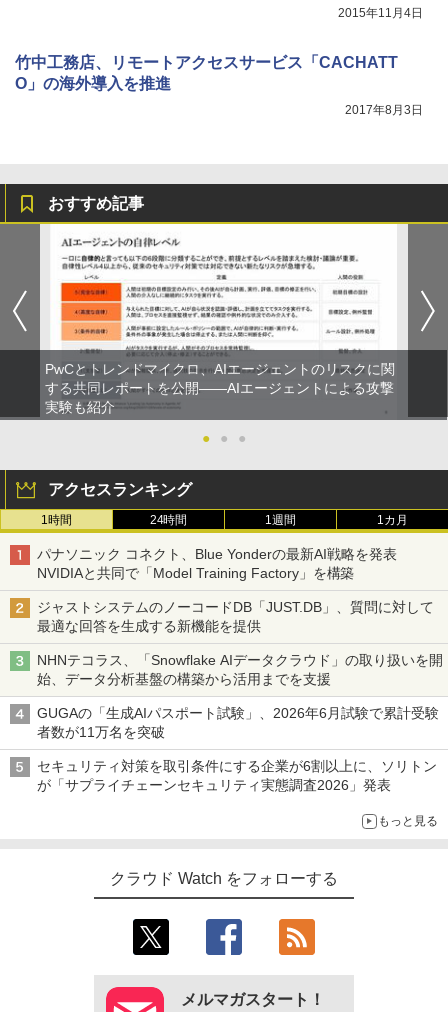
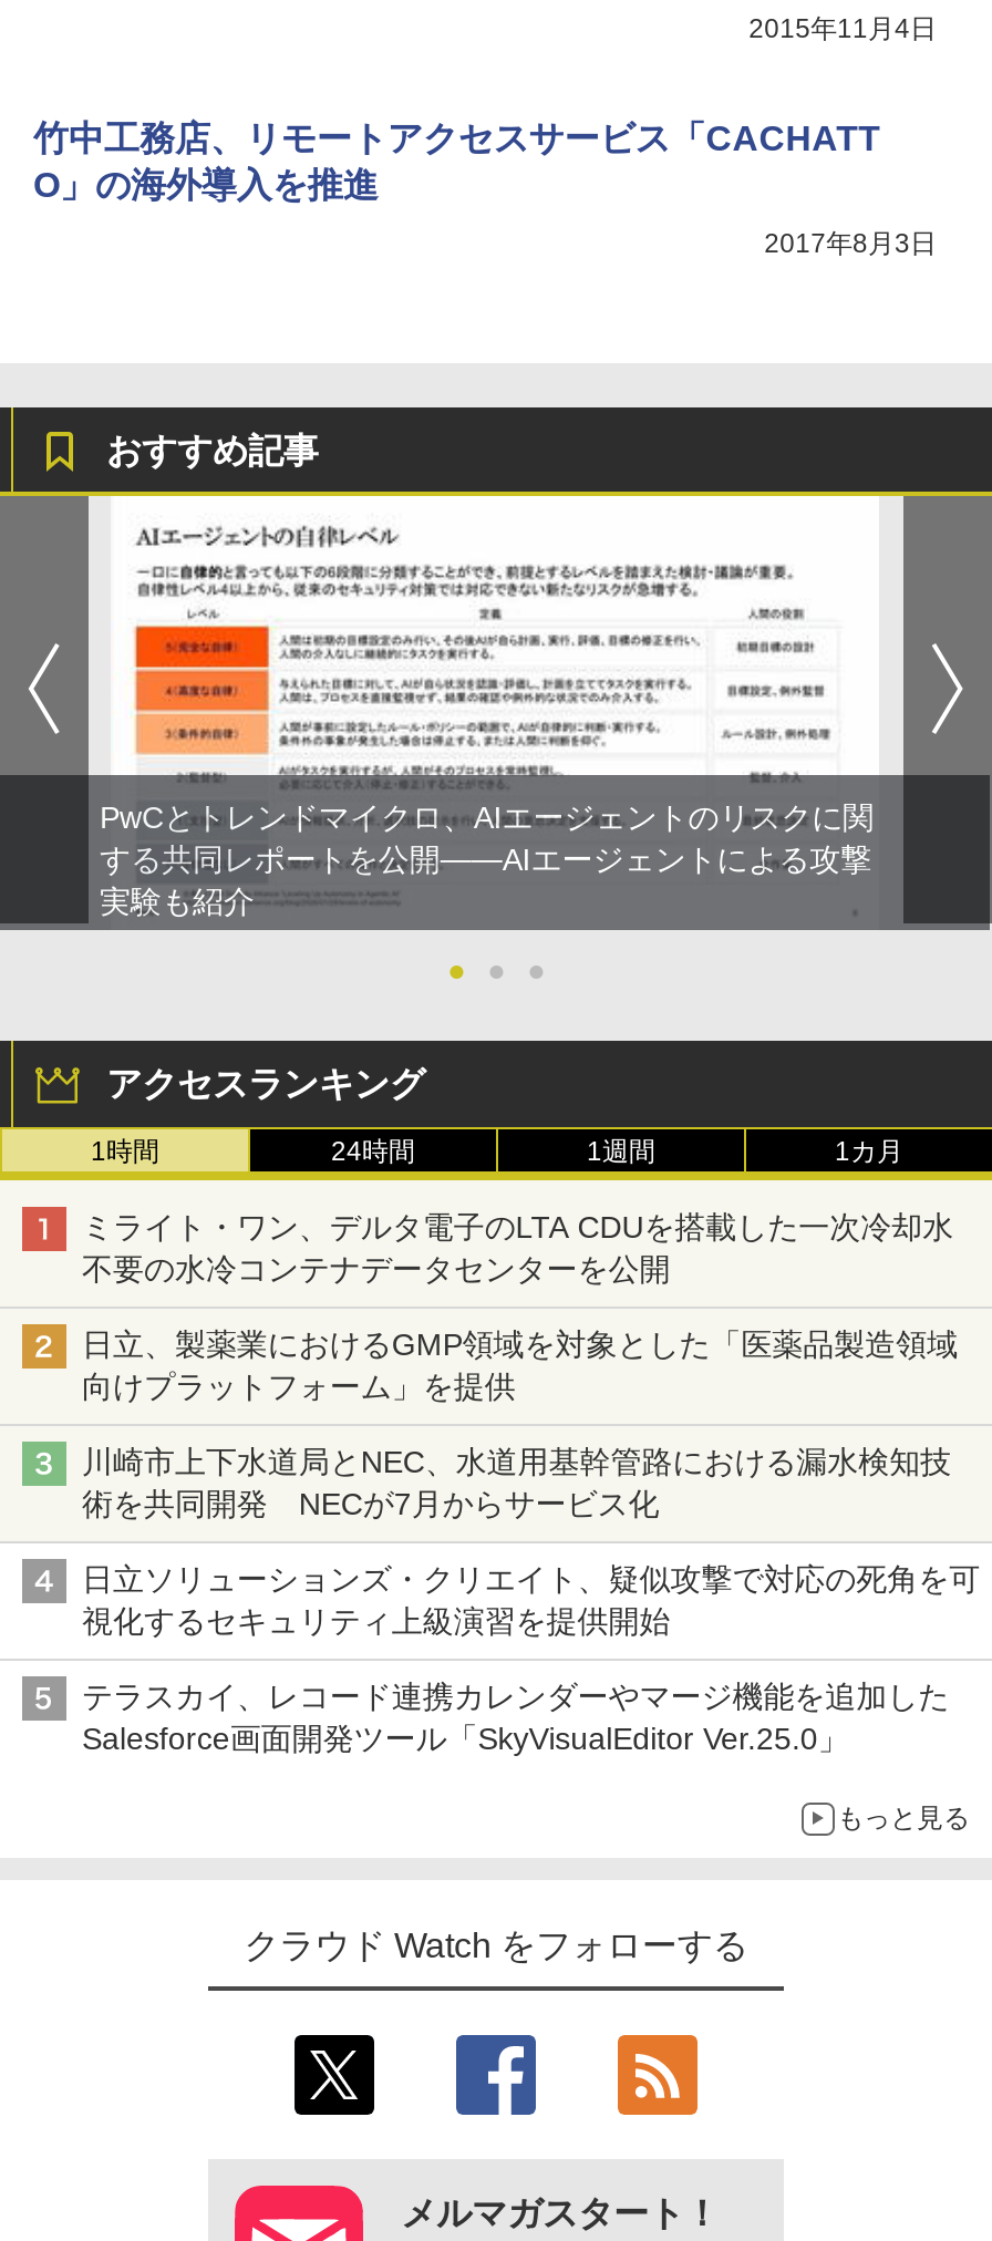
[37,546,410,581] パナソニック コネクト、Blue Yonderの最新AI戦略を発表 | NVIDIAと共同で「Model Training Factory」を構築 -> [82,1210,953,1287] ミライト・ワン、デルタ電子のLTA CDUを搭載した一次冷却水 | 不要の水冷コンテナデータセンターを公開
[37,599,433,634] ジャストシステムのノーコードDB「JUST.DB」、質問に対して | 最適な回答を生成する新機能を提供 -> [82,1327,958,1404] 日立、製薬業におけるGMP領域を対象とした「医薬品製造領域 | 向けプラットフォーム」を提供
[37,652,442,687] NHNテコラス、「Snowflake AIデータクラウド」の取り扱いを開 | 始、データ分析基盤の構築から活用までを支援 -> [82,1444,951,1522] 川崎市上下水道局とNEC、水道用基幹管路における漏水検知技 | 術を共同開発 NECが7月からサービス化
[37,705,438,740] GUGAの「生成AIパスポート試験」、2026年6月試験で累計受験 | 者数が11万名を突破 -> [82,1562,980,1639] 日立ソリューションズ・クリエイト、疑似攻撃で対応の死角を可 | 視化するセキュリティ上級演習を提供開始
[37,758,437,793] セキュリティ対策を取引条件にする企業が6割以上に、ソリトン | が「サプライチェーンセキュリティ実態調査2026」発表 -> [82,1679,949,1756] テラスカイ、レコード連携カレンダーやマージ機能を追加した | Salesforce画面開発ツール「SkyVisualEditor Ver.25.0」

